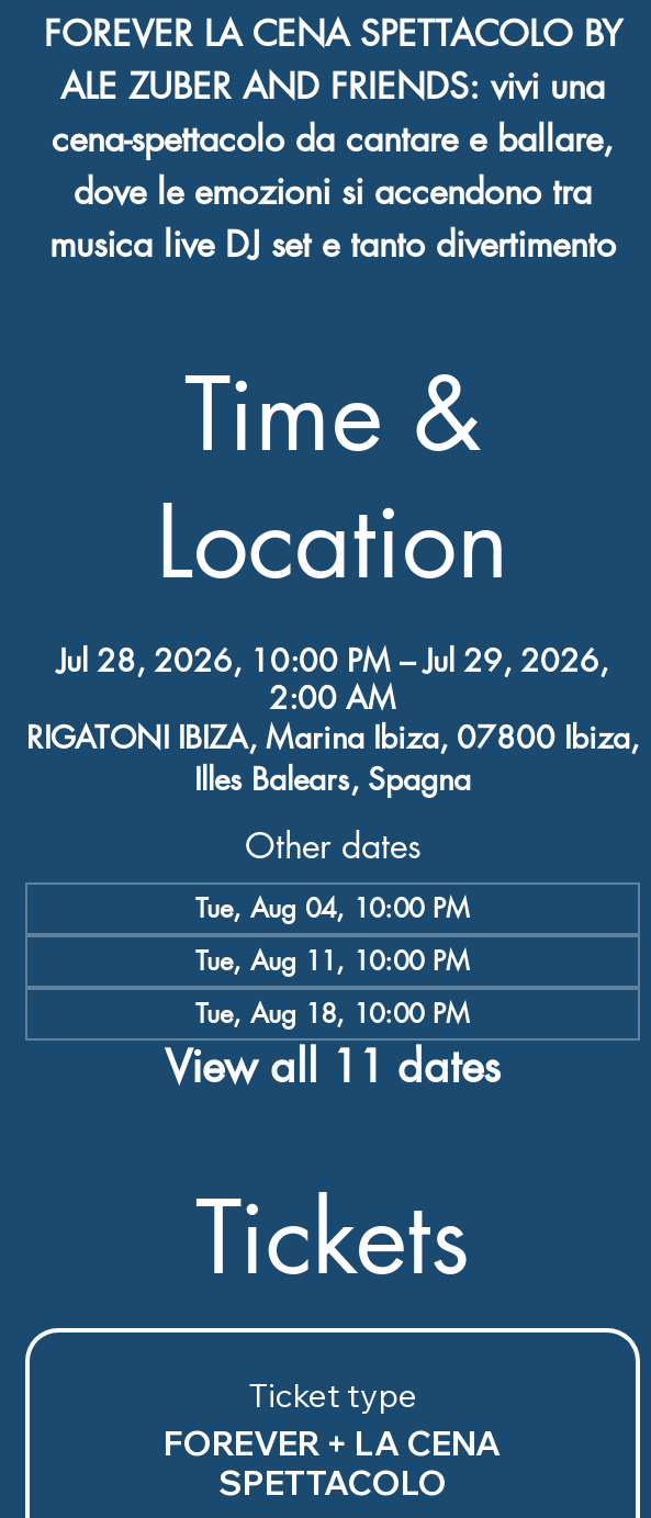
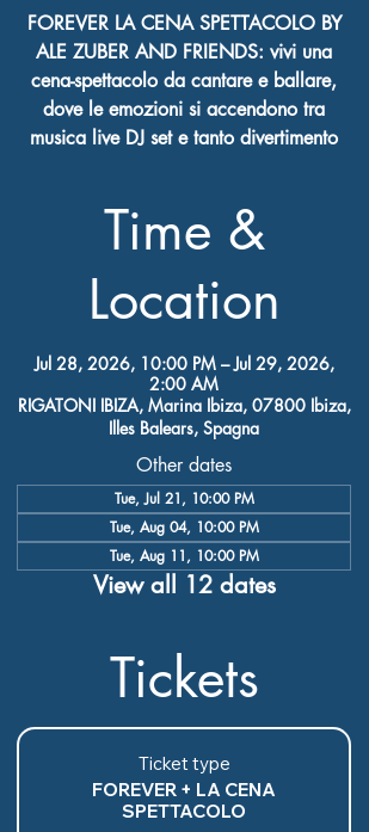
none -> [114,488,254,509] Tue, Jul 21, 10:00 PM
moved [195,889,470,979] -> [109,517,259,566]: Tue, Aug 04, 10:00 PM | Tue, Aug 11, 10:00 PM
[165,994,501,1095] Tue, Aug 18, 10:00 PM | View all 11 dates -> [93,569,275,600] View all 12 dates

